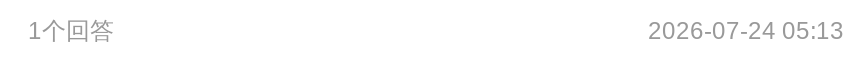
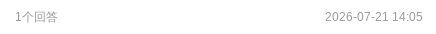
[648,17,844,45] 2026-07-24 05:13 -> [325,10,423,24] 2026-07-21 14:05

